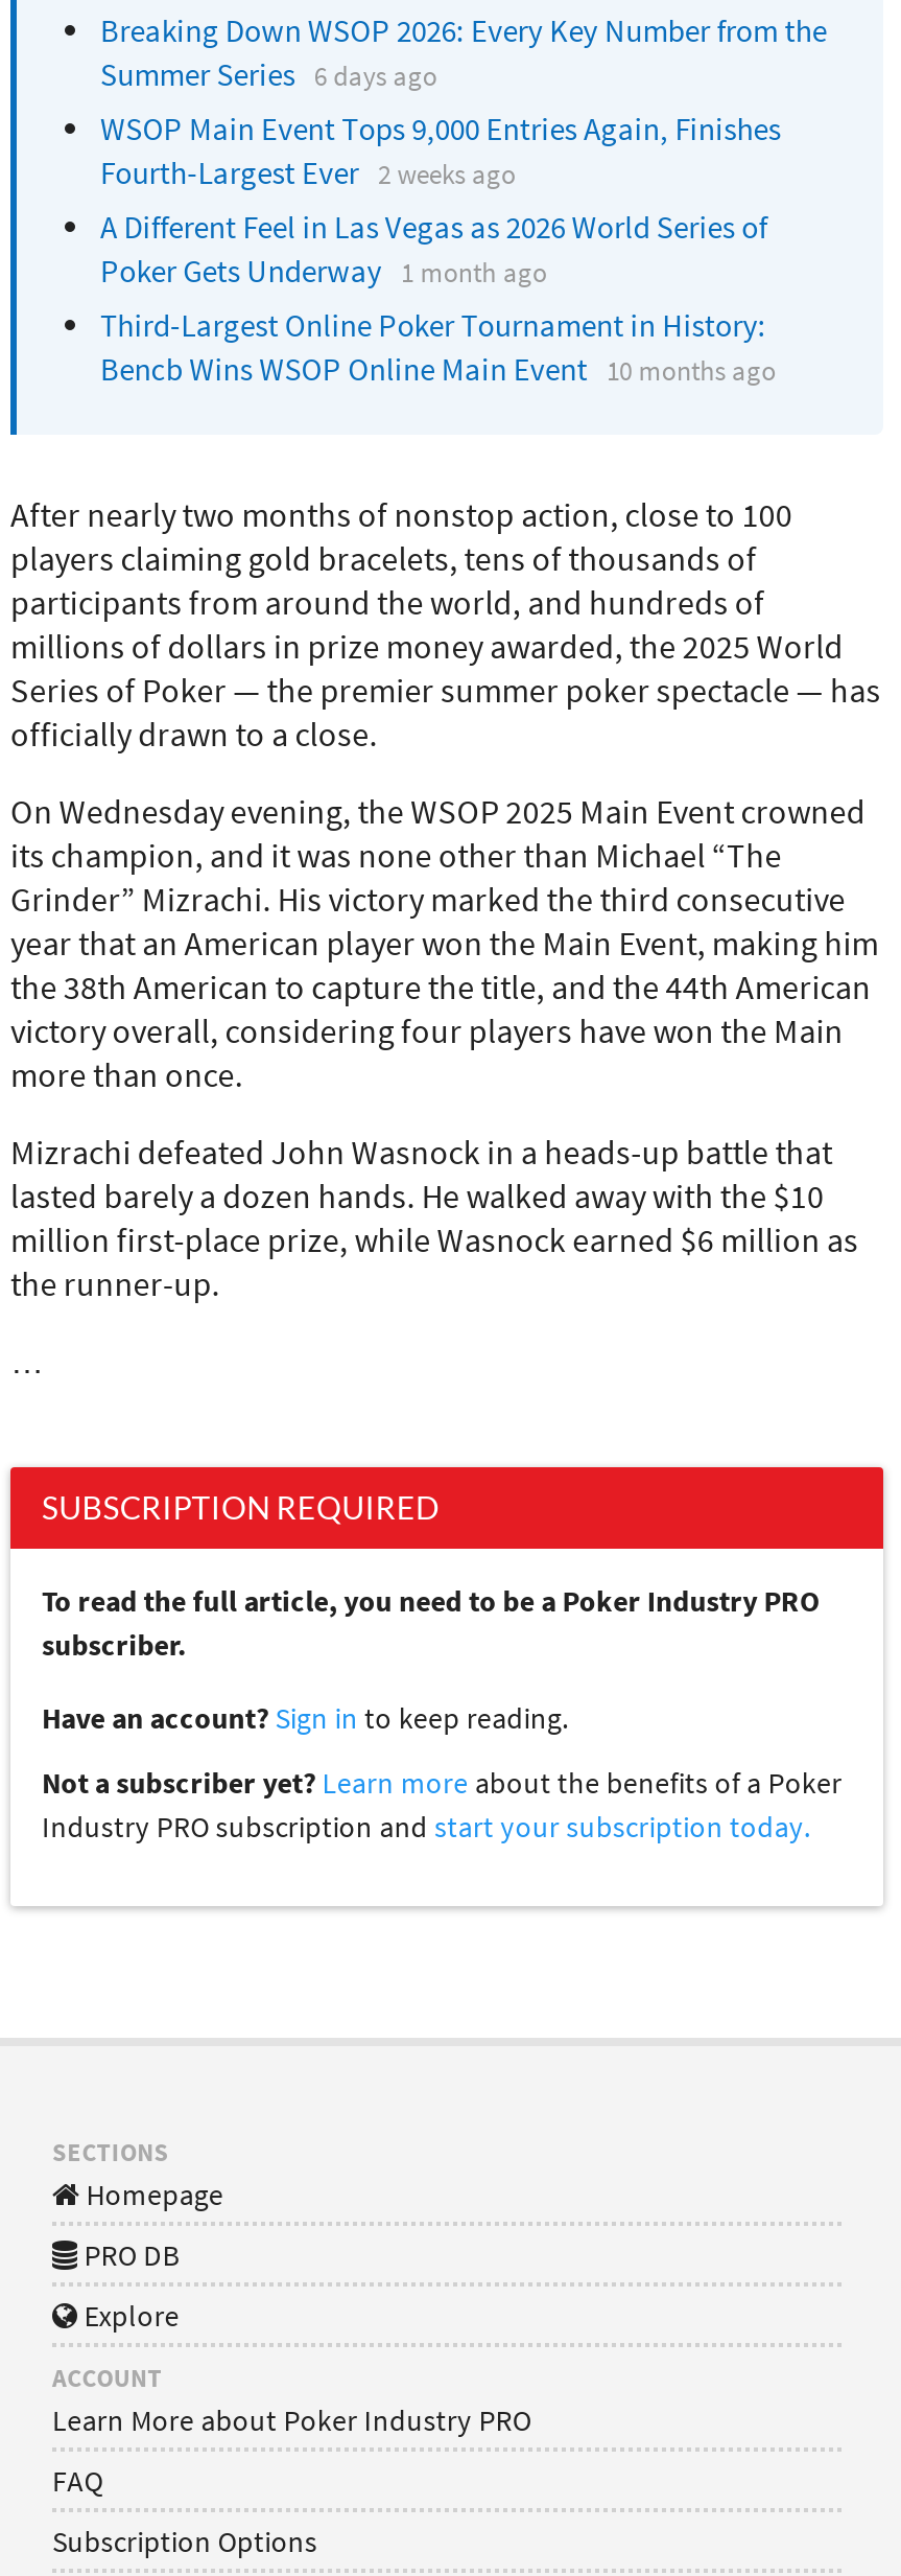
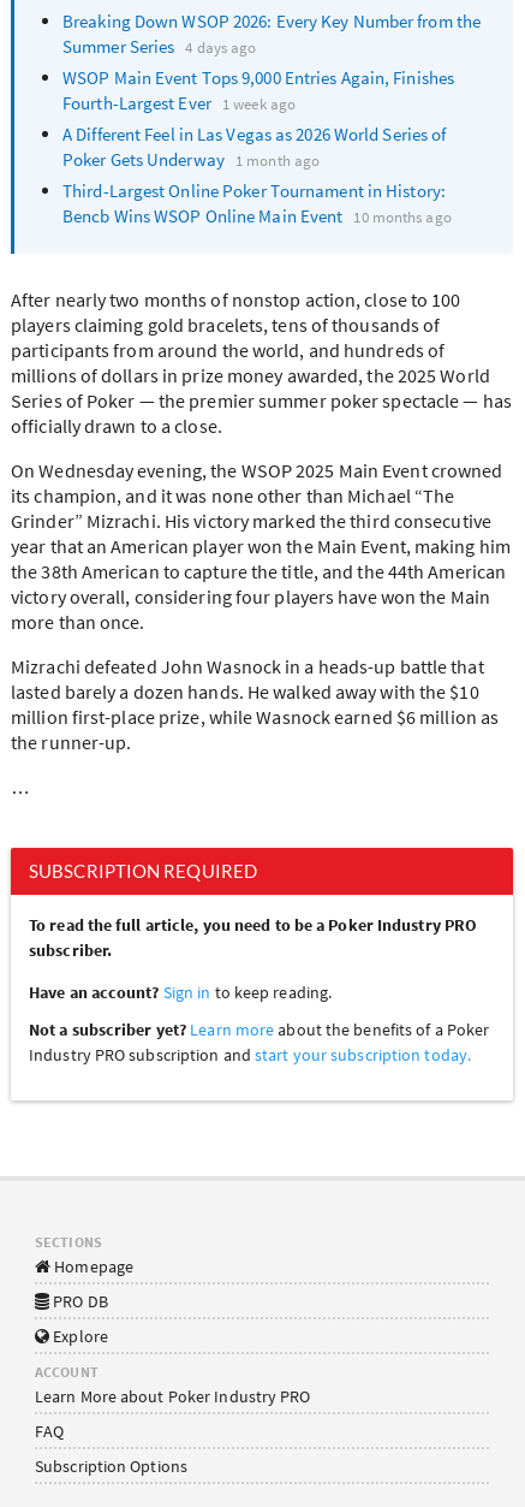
[100,55,437,94] Summer Series 6 days ago -> [62,35,256,58] Summer Series 4 days ago
[100,153,516,192] Fourth-Largest Ever 2 weeks ago -> [62,92,296,114] Fourth-Largest Ever 1 week ago

